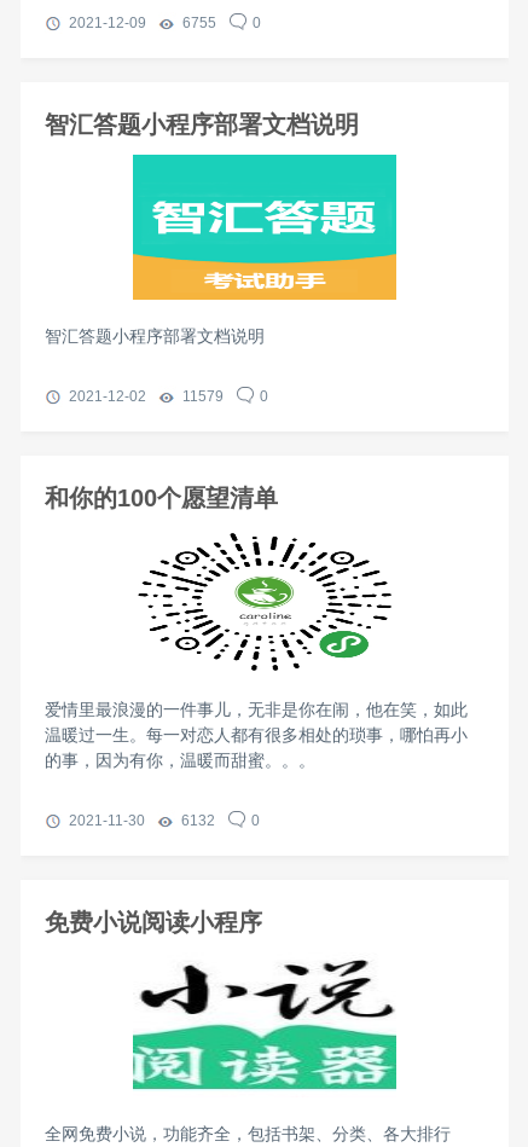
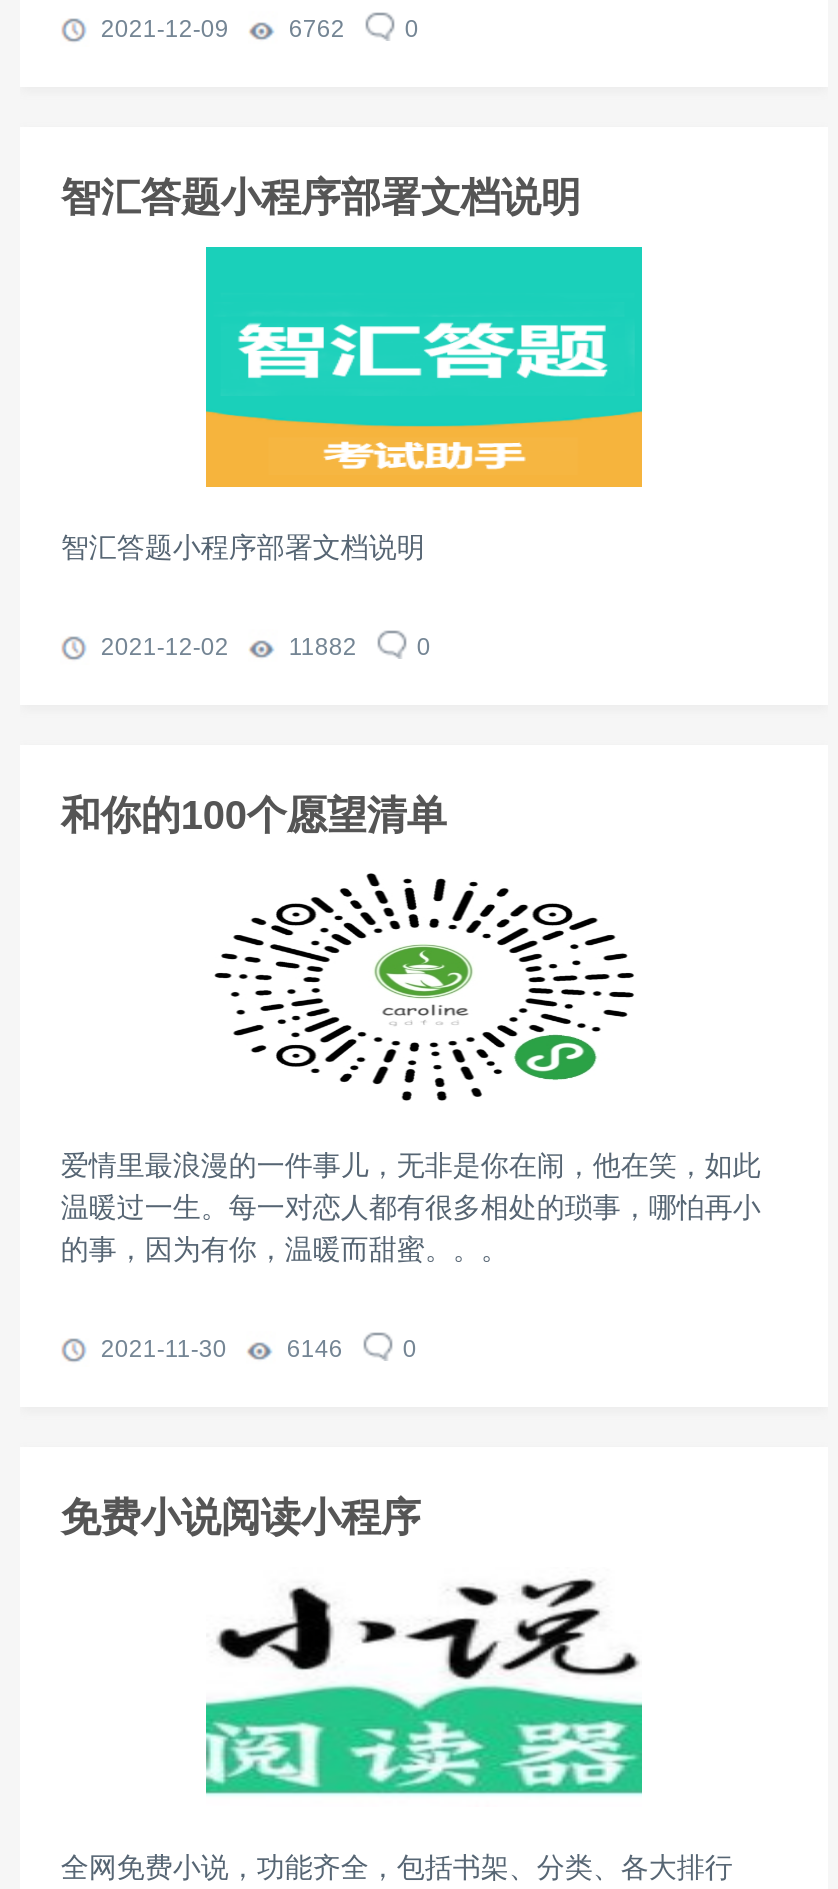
[183,15,217,31] 6755 -> [289,15,345,43] 6762
[183,388,224,405] 11579 -> [289,633,357,661] 11882
[182,812,216,829] 6132 -> [287,1335,343,1363] 6146

